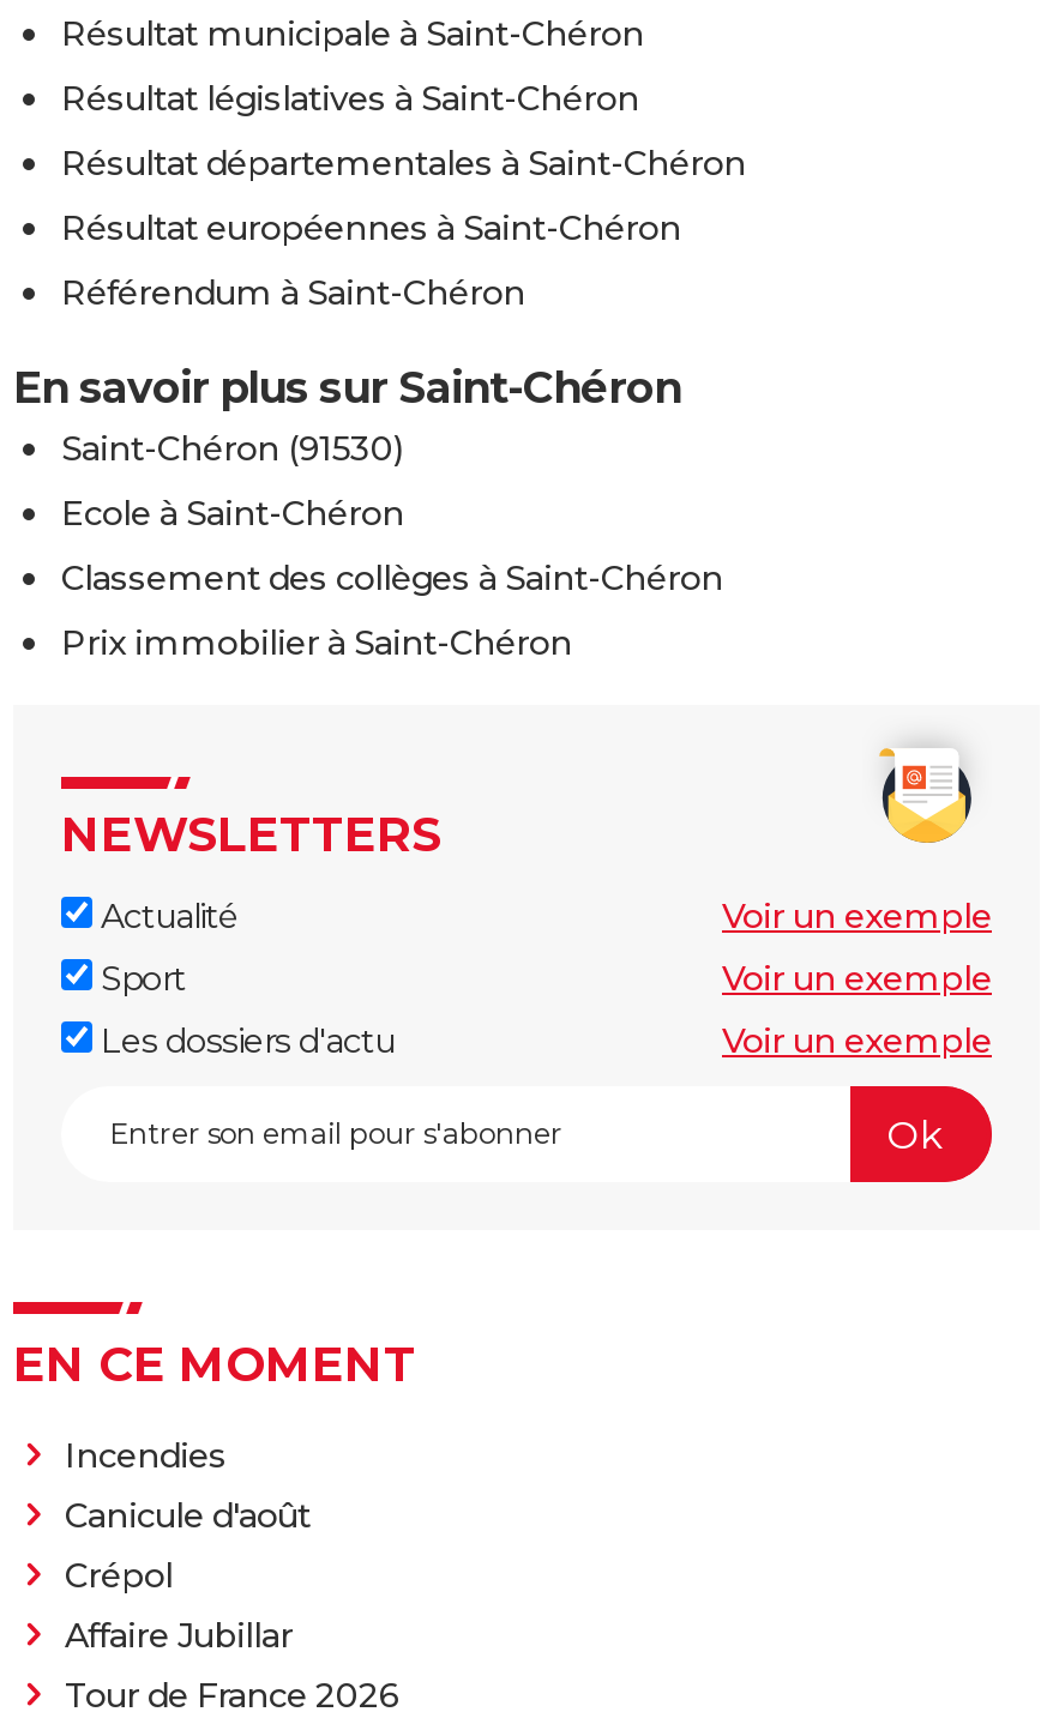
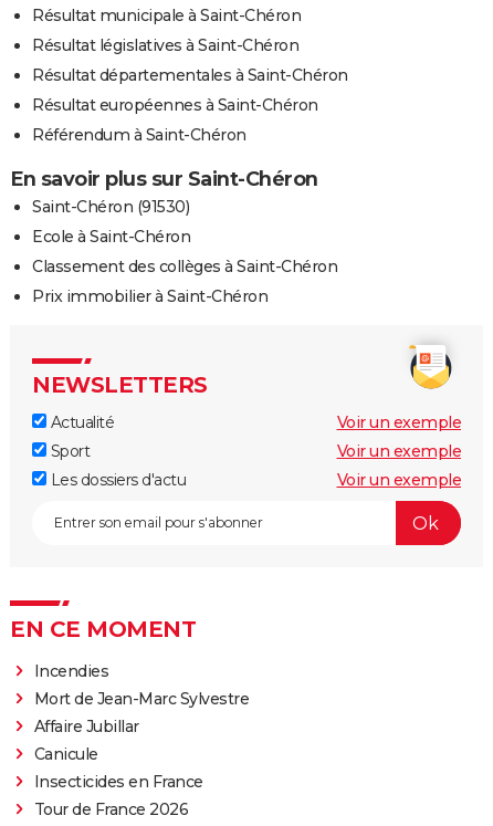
[65,1495,311,1598] Canicule d'août | Crépol -> [34,689,249,709] Mort de Jean-Marc Sylvestre
moved [65,1615,293,1658] -> [34,717,139,737]: Affaire Jubillar
none -> [34,745,203,792] Canicule | Insecticides en France

